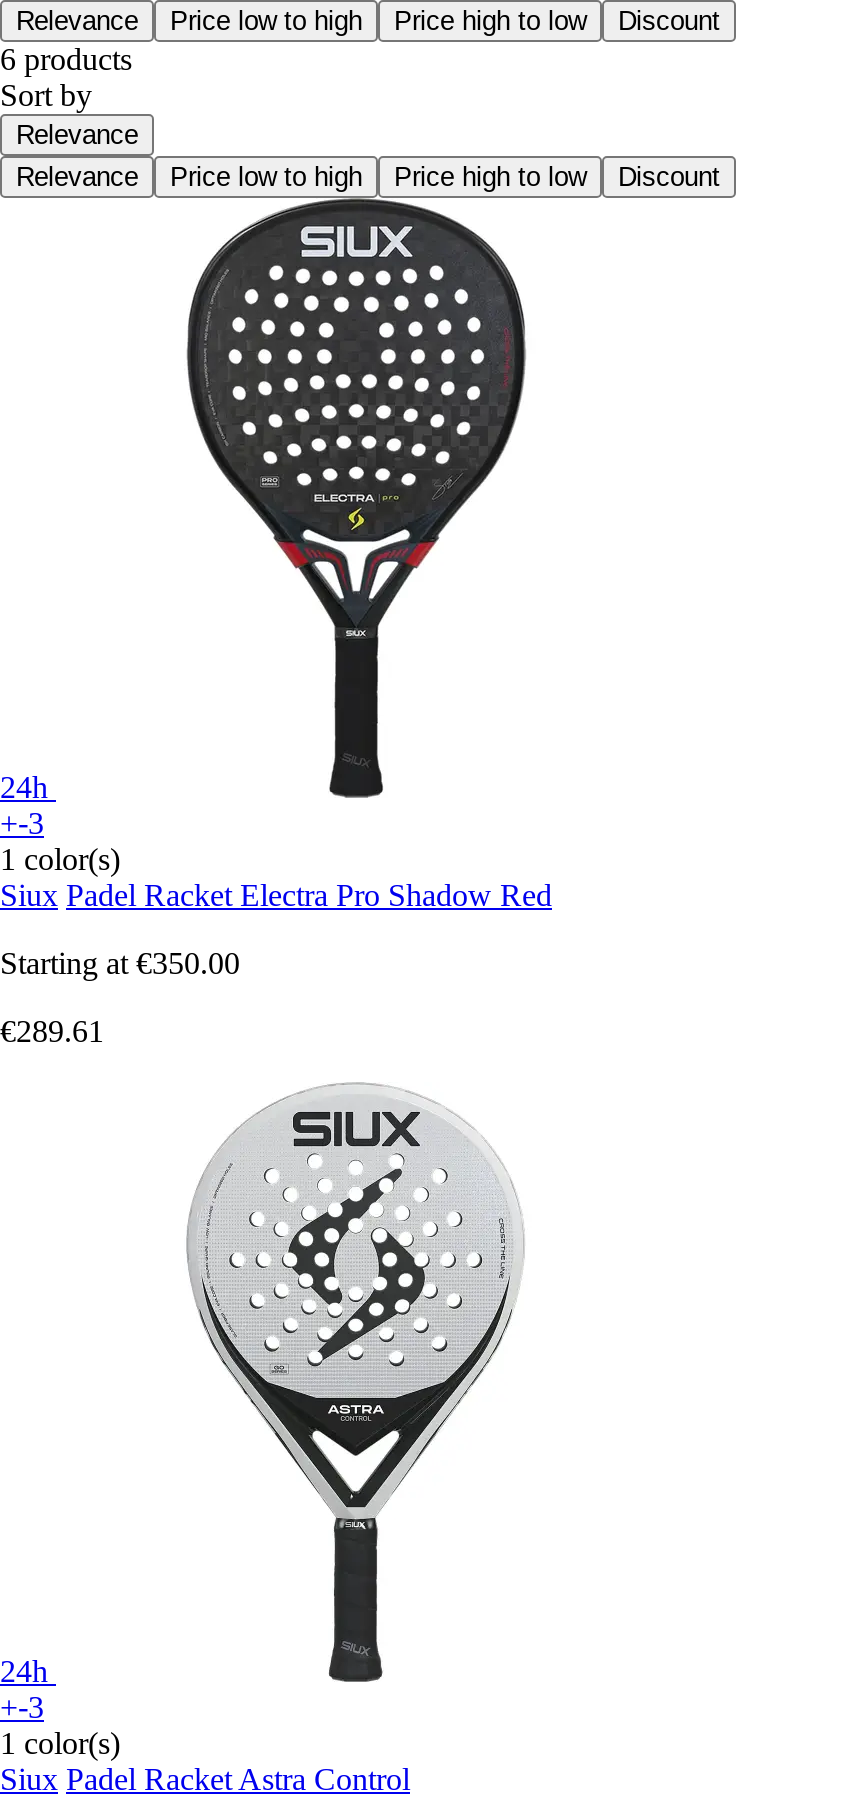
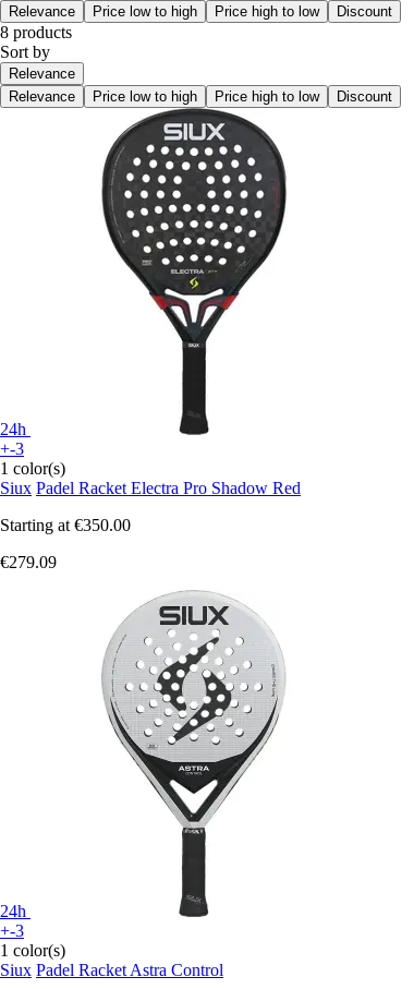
[0,42,132,76] 6 products -> [0,23,72,41] 8 products
[0,1014,104,1048] €289.61 -> [0,553,57,571] €279.09

